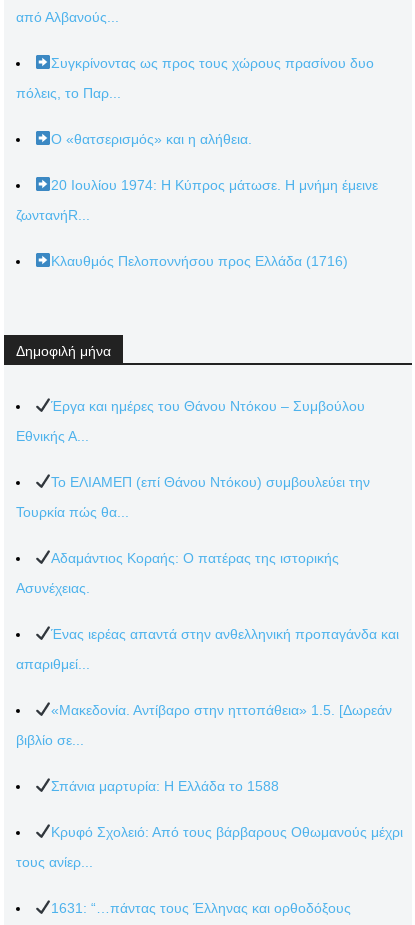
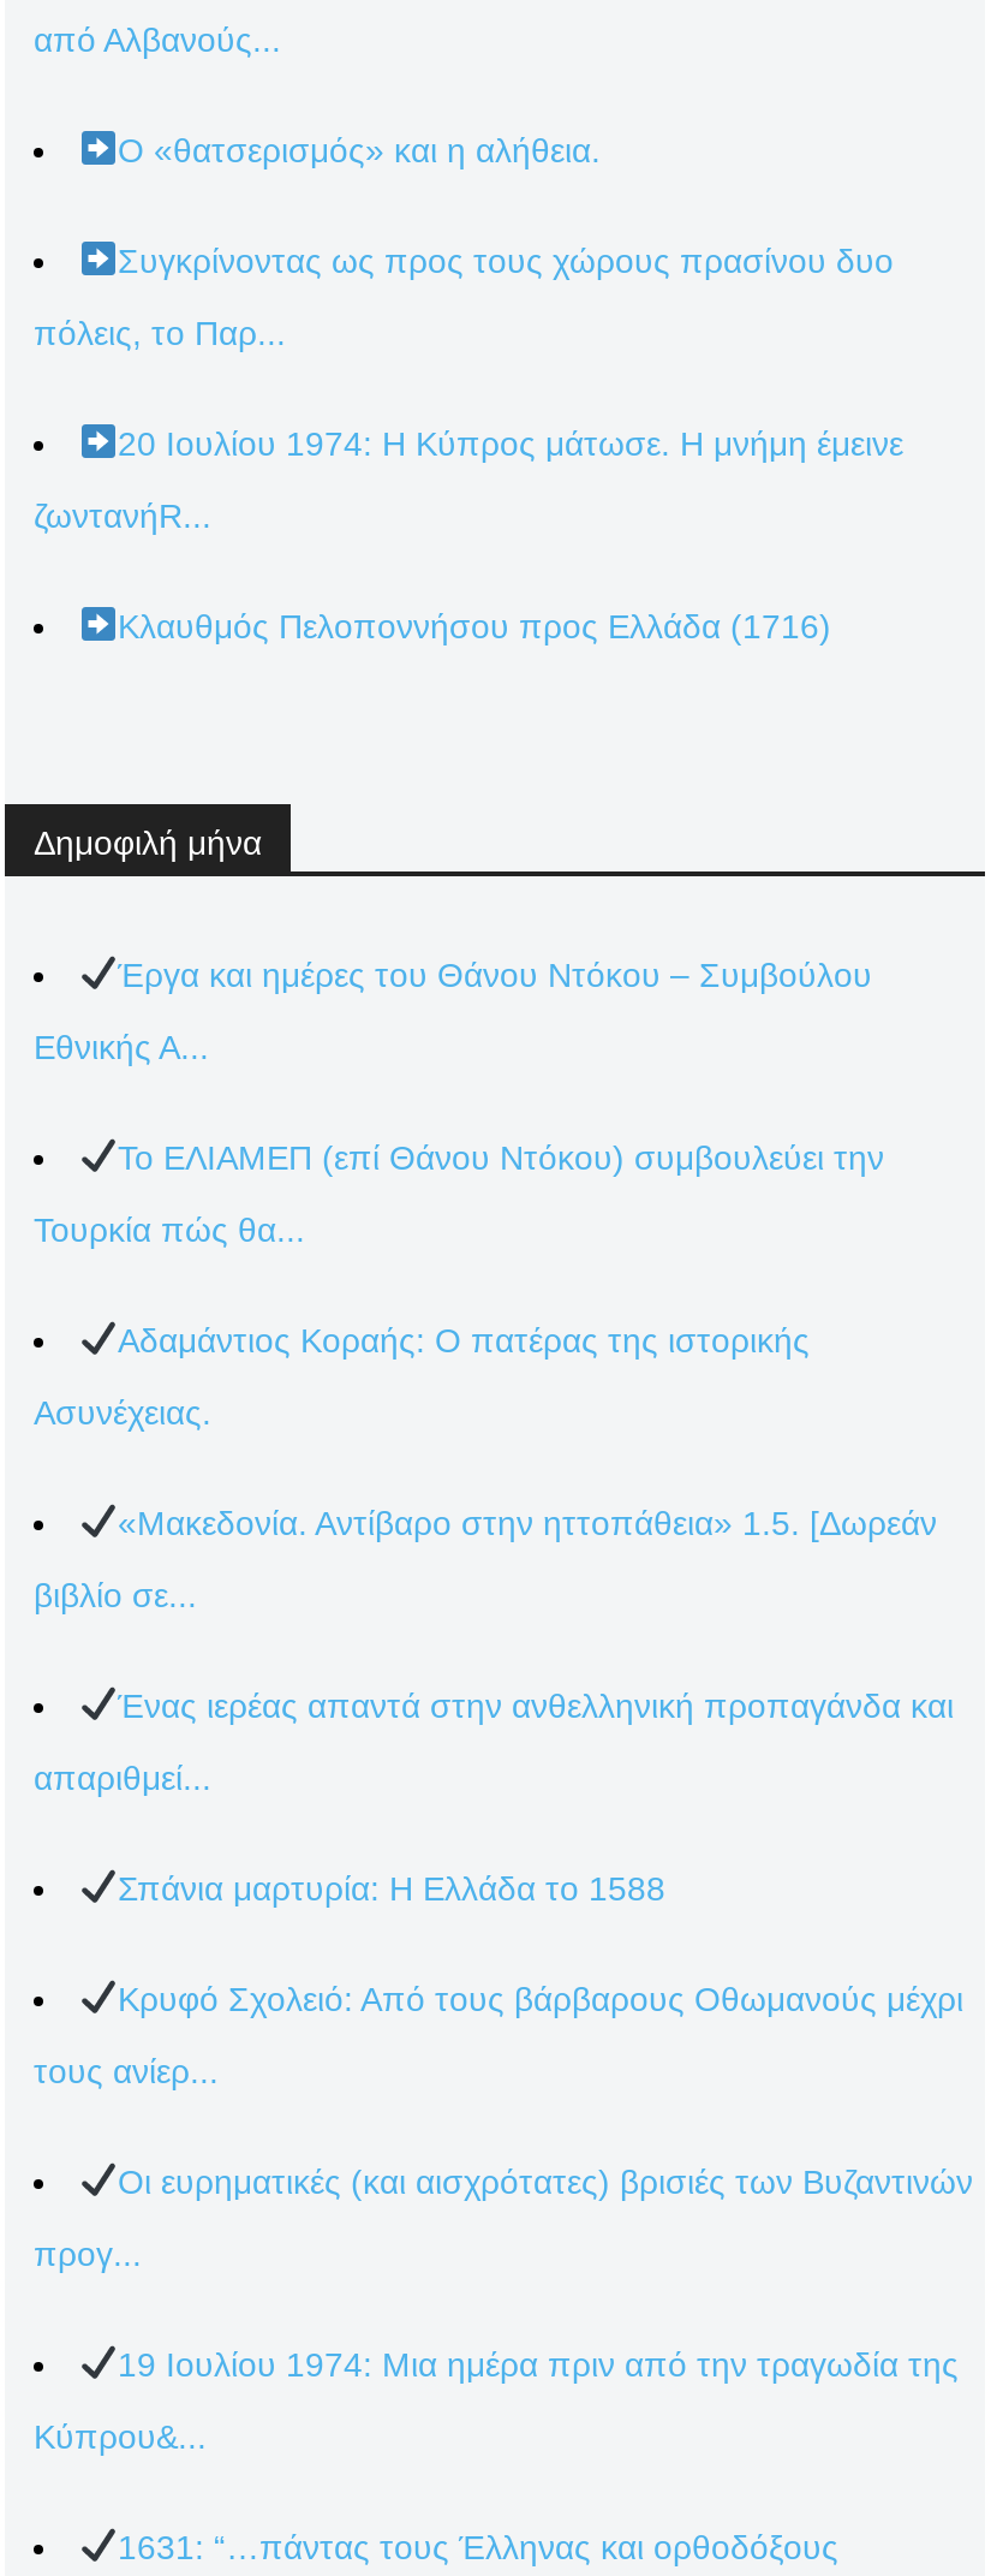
moved [51,130,252,146] -> [117,130,600,168]: Ο «θατσερισμός» και η αλήθεια.
moved [16,701,392,747] -> [34,1503,937,1613]: «Μακεδονία. Αντίβαρο στην ηττοπάθεια» 1.5. [Δωρεάν | βιβλίο σε...
none -> [34,2161,973,2455] Οι ευρηματικές (και αισχρότατες) βρισιές των Βυζαντινών | προγ... | 19 Ιουλίου 1974: Μια ημέρα πριν από την τραγωδία της | Κύπρου&...

